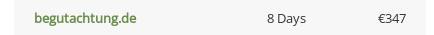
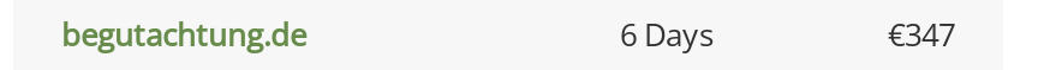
[266,9,305,27] 8 Days -> [620,13,714,56] 6 Days

